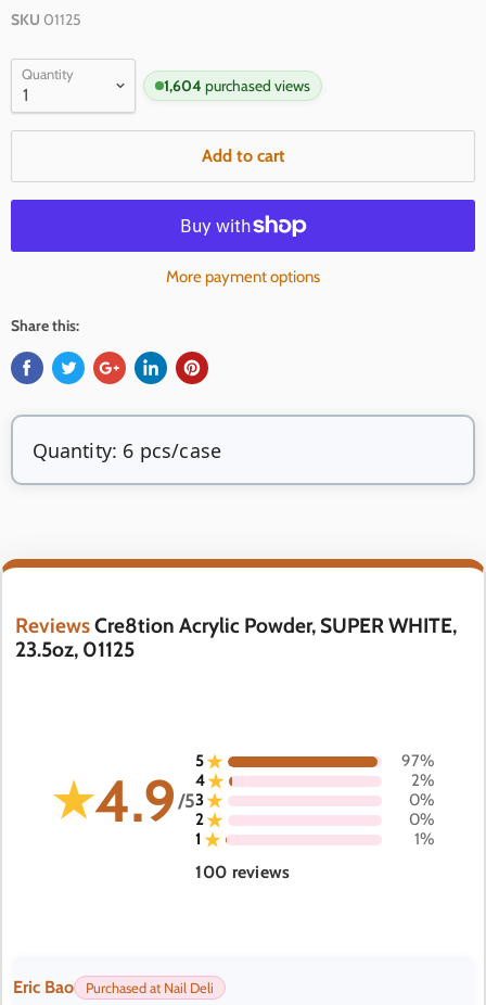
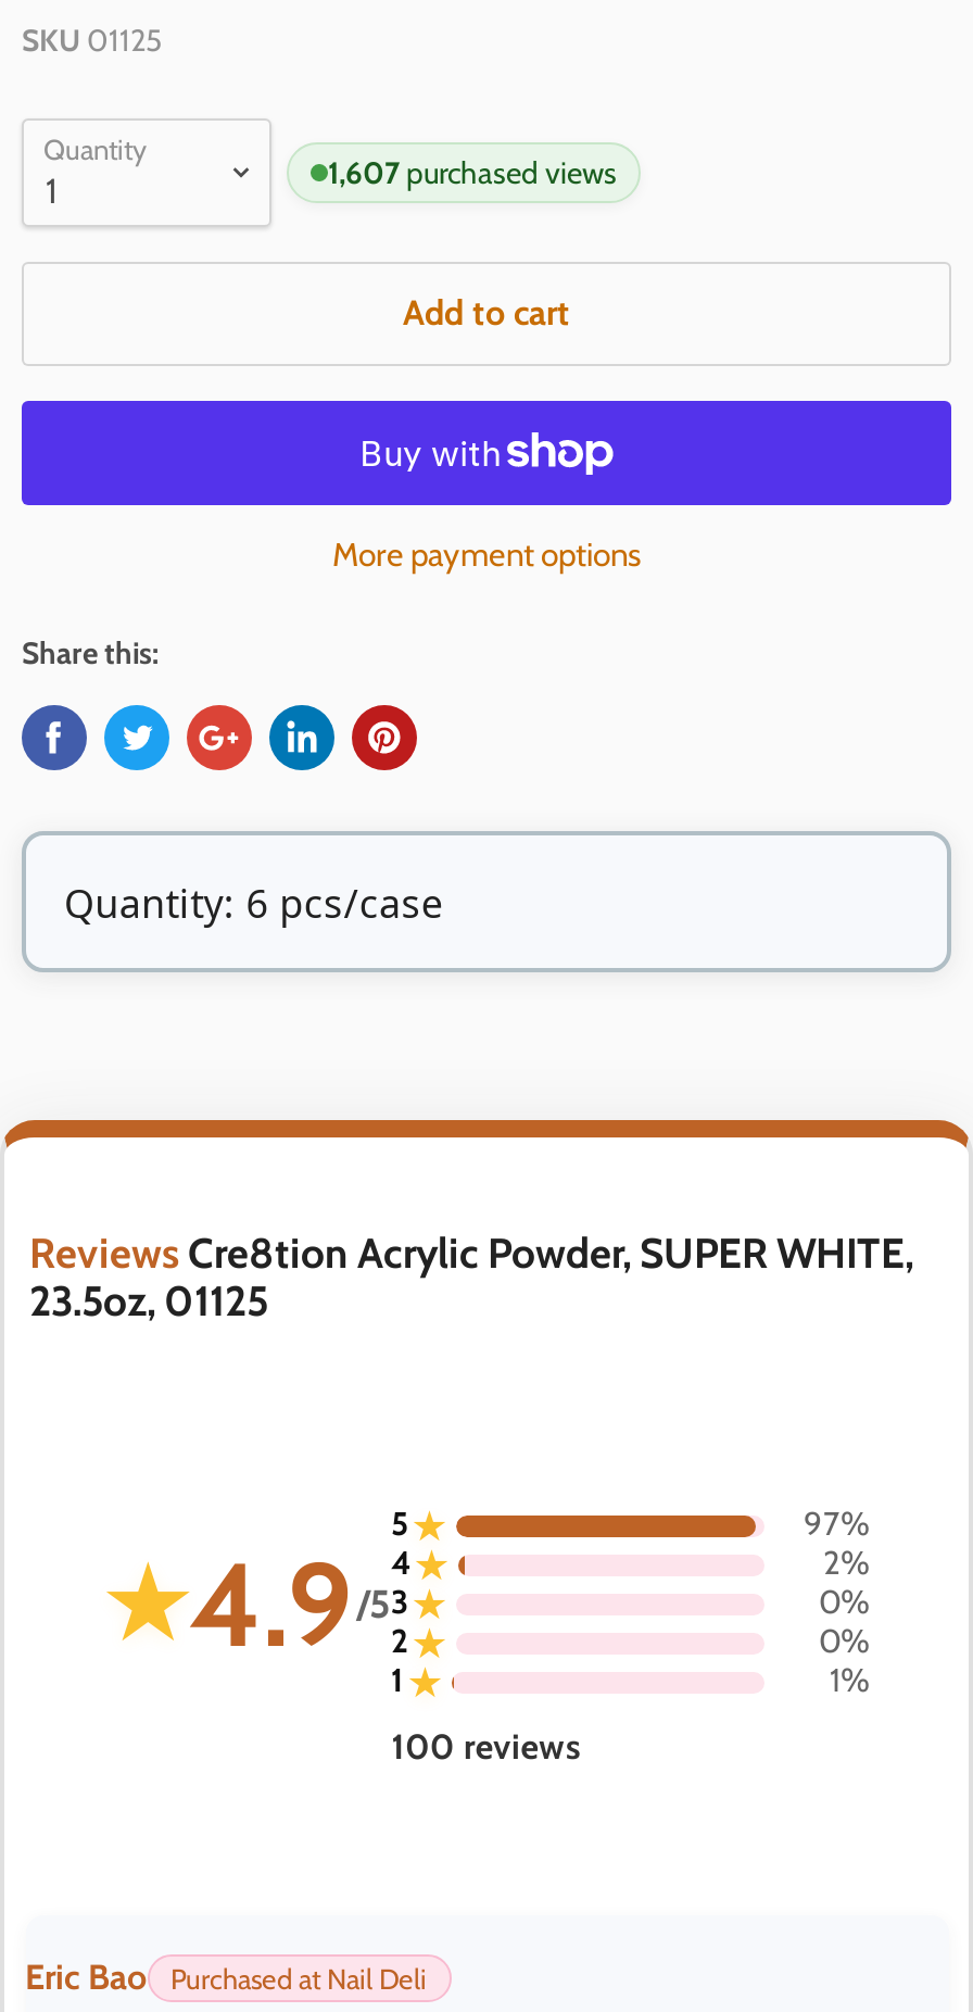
[164,76,310,96] 1,604 purchased views -> [328,153,617,192] 1,607 purchased views

